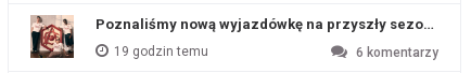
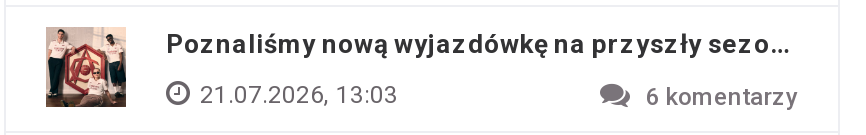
[111,44,208,59] 19 godzin temu -> [194,81,398,109] 21.07.2026, 13:03

